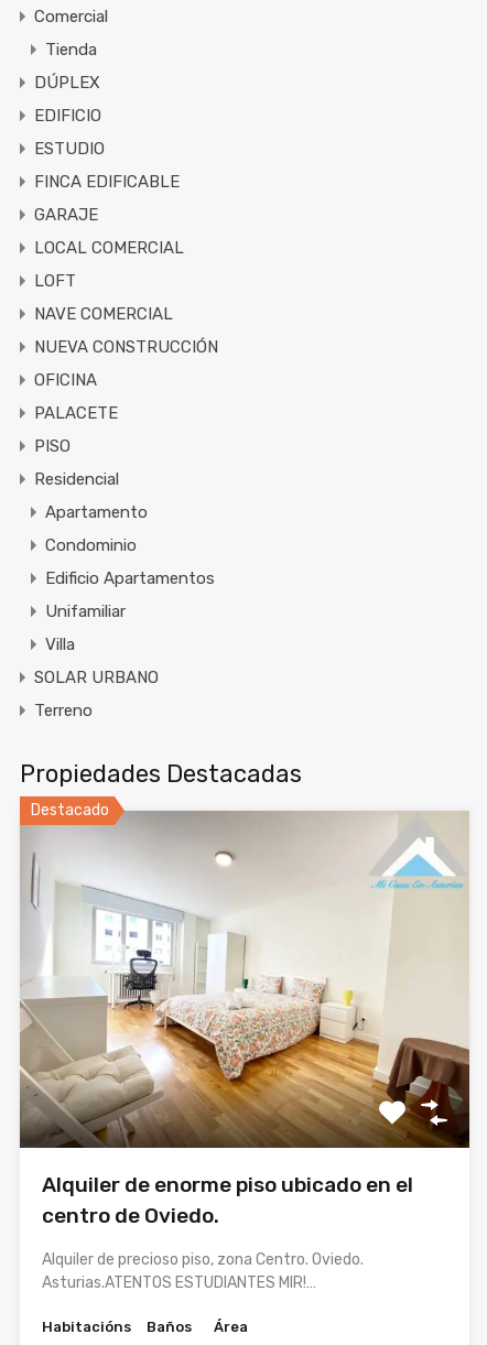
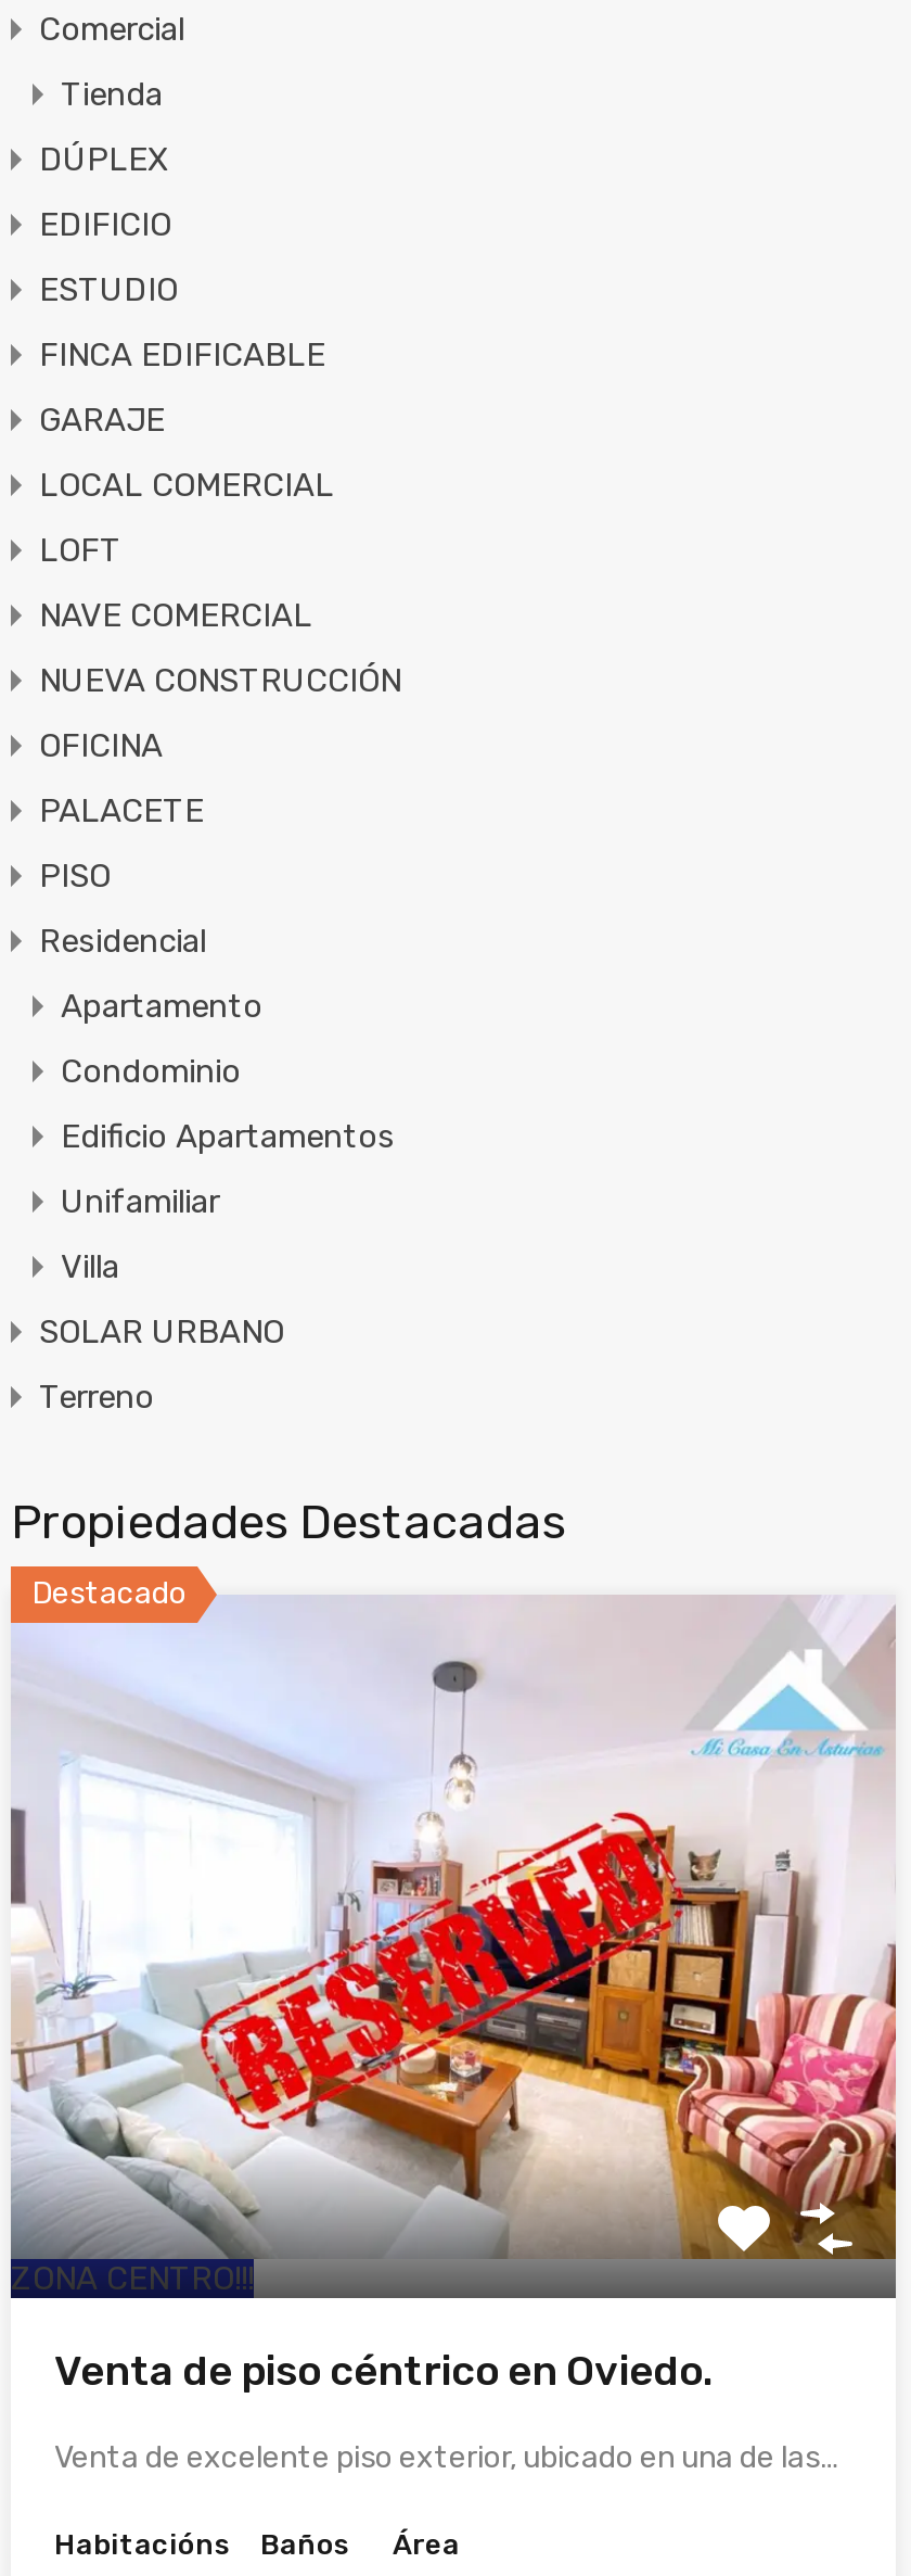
[20,811,470,1293] [image] | Alquiler de enorme piso ubicado en el | centro de Oviedo. | Alquiler de precioso piso, zona Centro. Oviedo. | Asturias.ATENTOS ESTUDIANTES MIR!… -> [11,1597,898,2477] [image] | ZONA CENTRO!!! | Venta de piso céntrico en Oviedo. | Venta de excelente piso exterior, ubicado en una de las…

